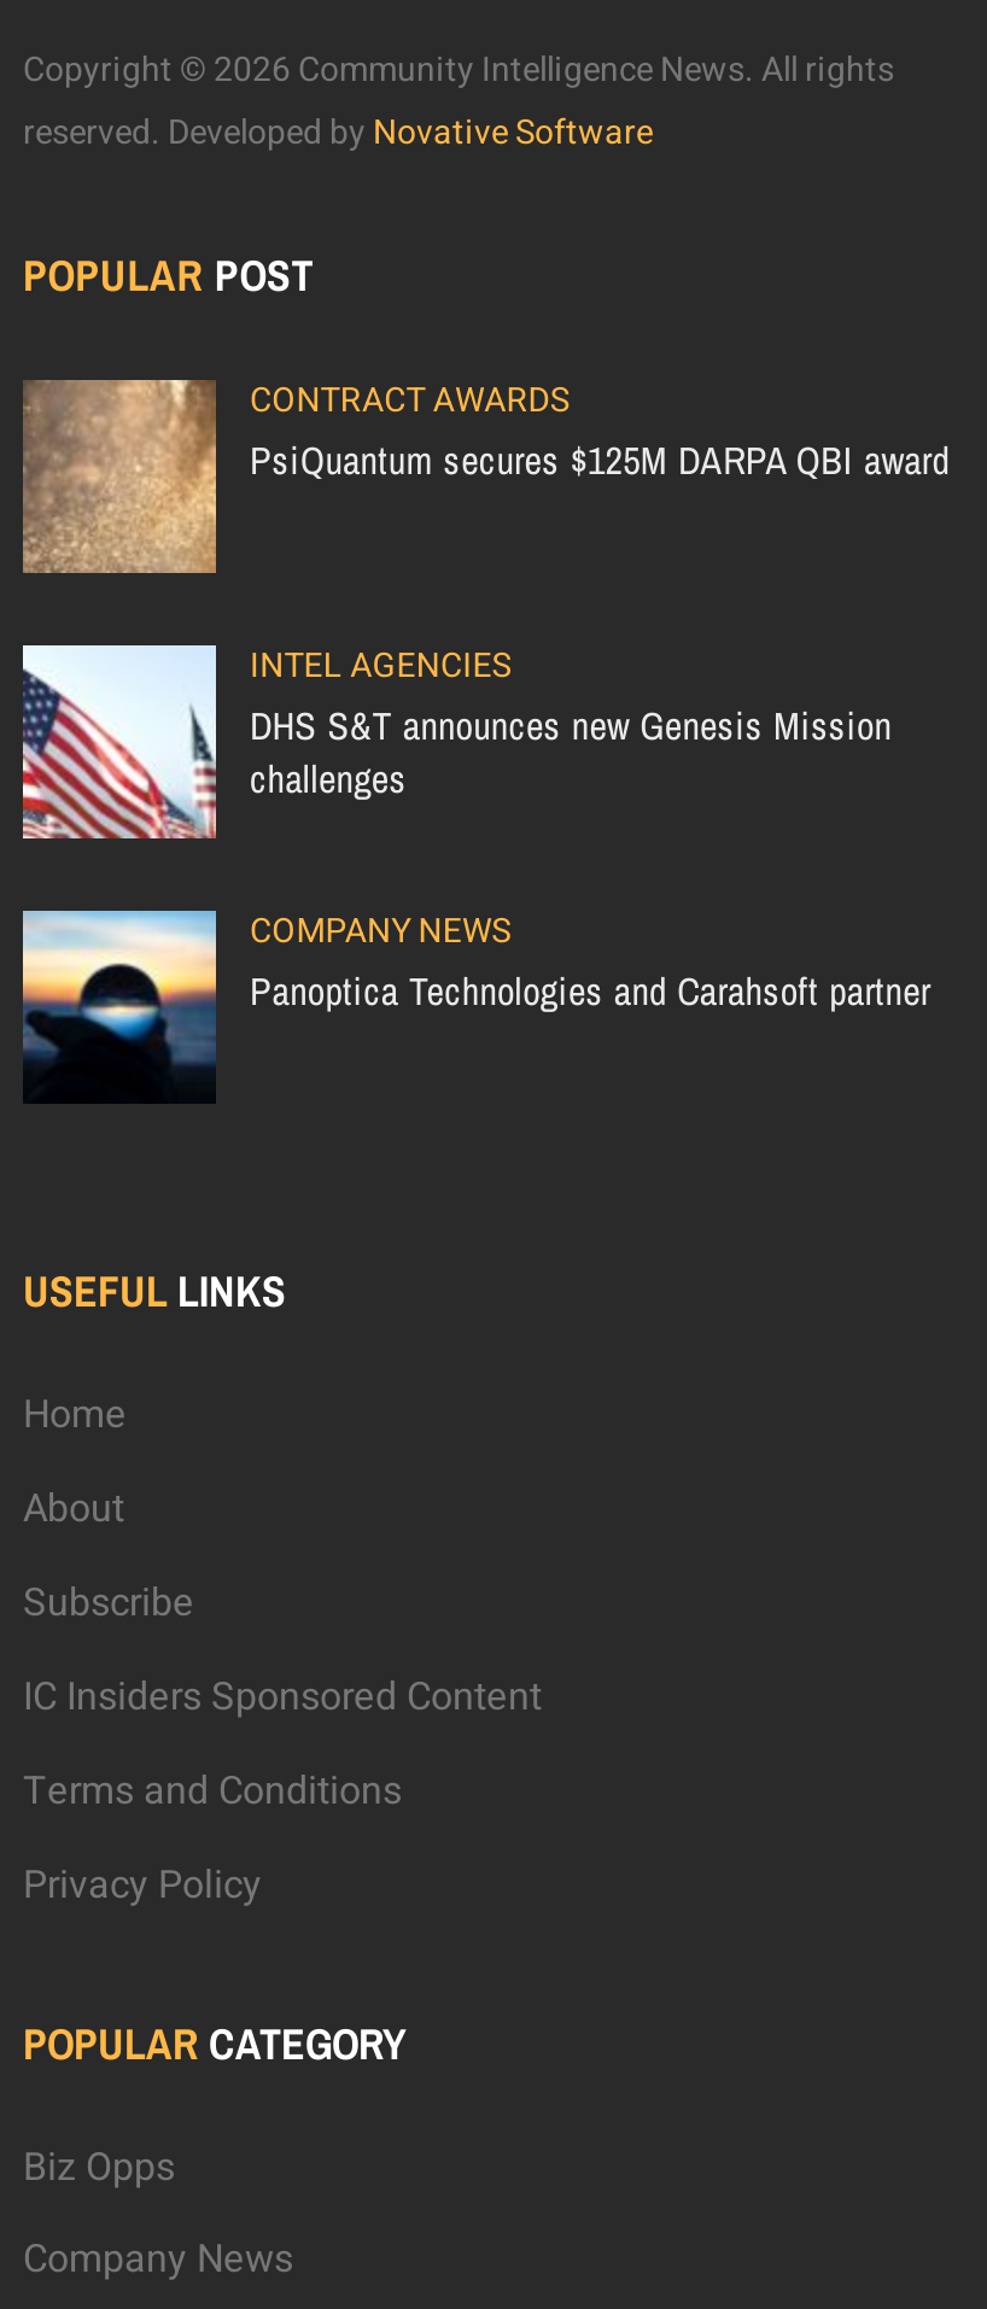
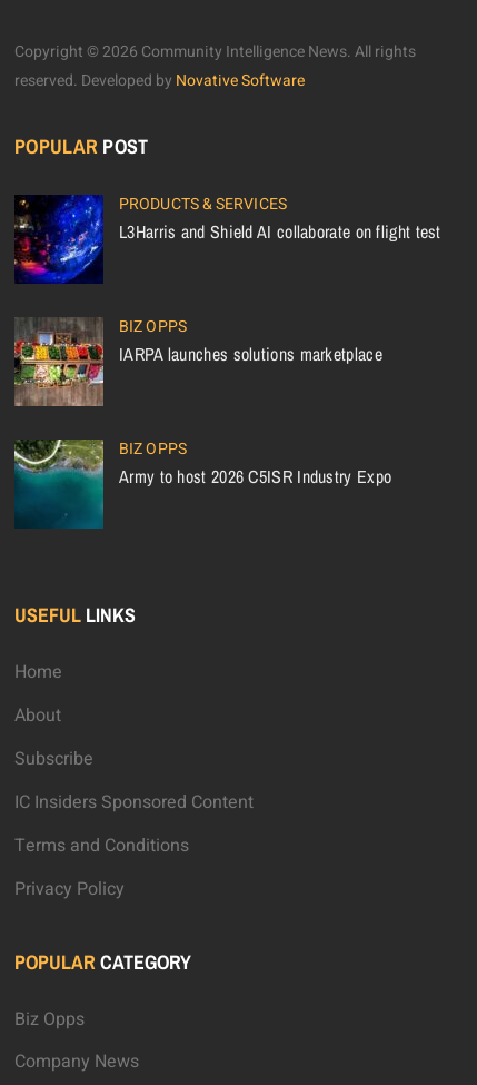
[21,375,950,575] [image] | CONTRACT AWARDS | PsiQuantum secures $125M DARPA QBI award -> [13,192,441,285] [image] | PRODUCTS & SERVICES | L3Harris and Shield AI collaborate on flight test
[21,640,892,841] [image] | INTEL AGENCIES | DHS S&T announces new Genesis Mission | challenges -> [13,315,382,407] [image] | BIZ OPPS | IARPA launches solutions marketplace
[21,906,931,1104] [image] | COMPANY NEWS | Panoptica Technologies and Carahsoft partner -> [13,437,391,530] [image] | BIZ OPPS | Army to host 2026 C5ISR Industry Expo

